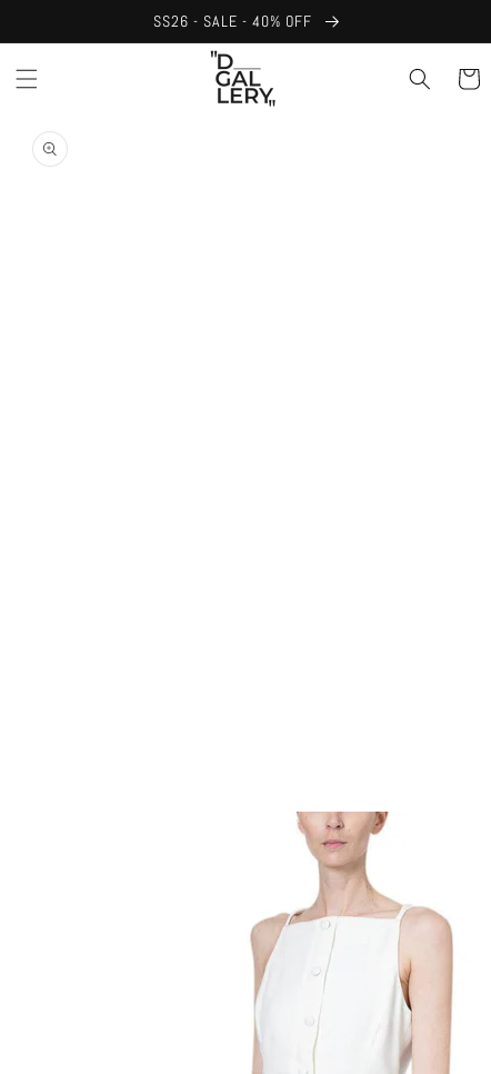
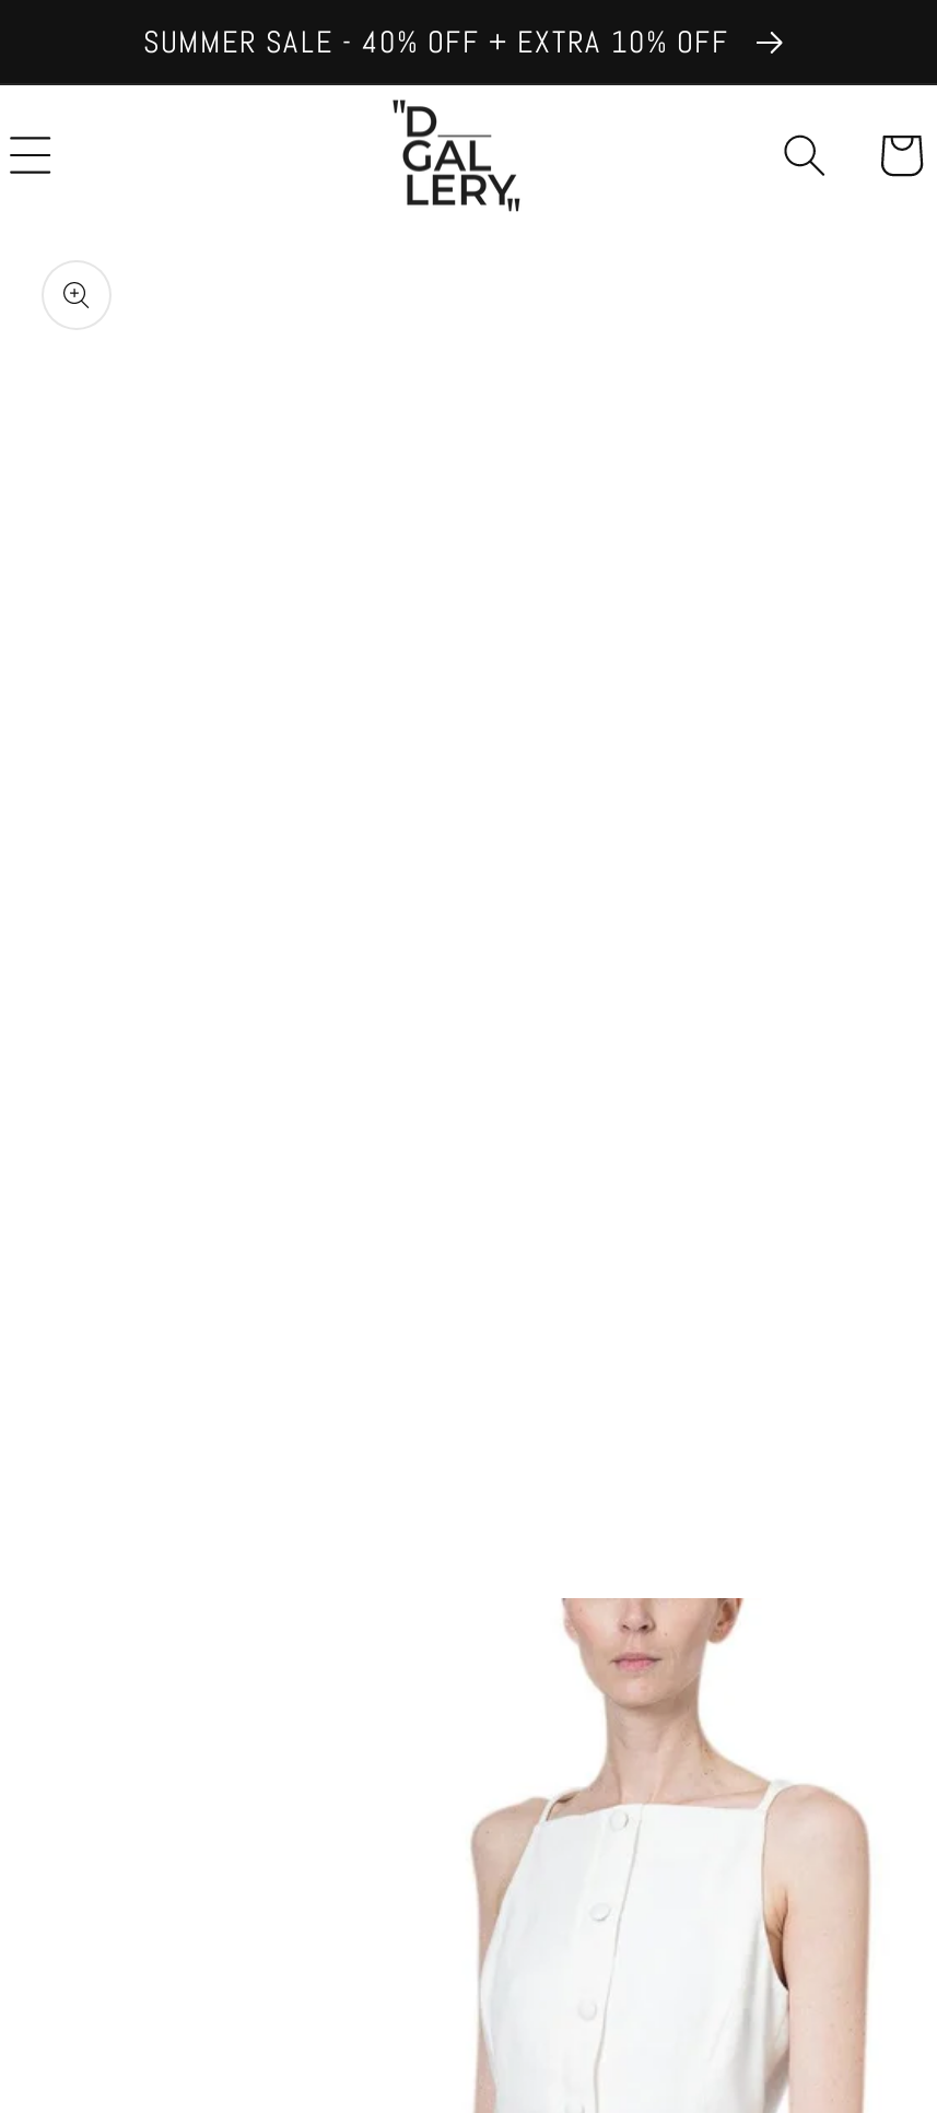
[153,11,317,31] SS26 - SALE - 40% OFF -> [143,22,738,61] SUMMER SALE - 40% OFF + EXTRA 10% OFF

